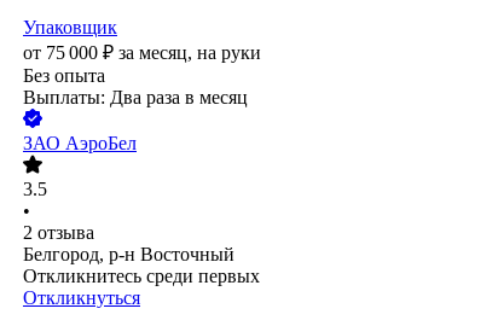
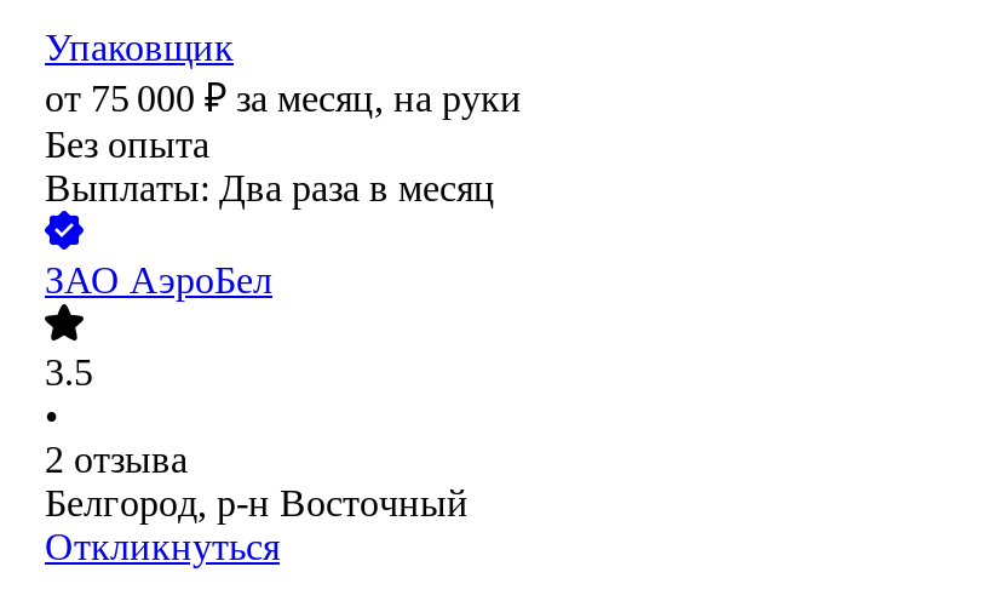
[23,266,260,287] Откликнитесь среди первых -> none

